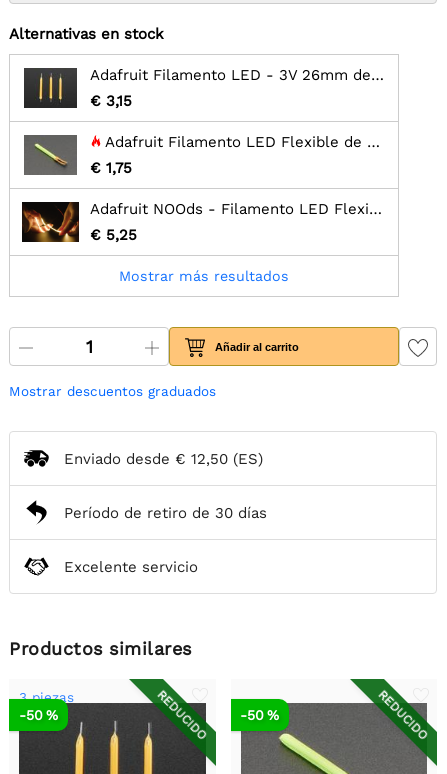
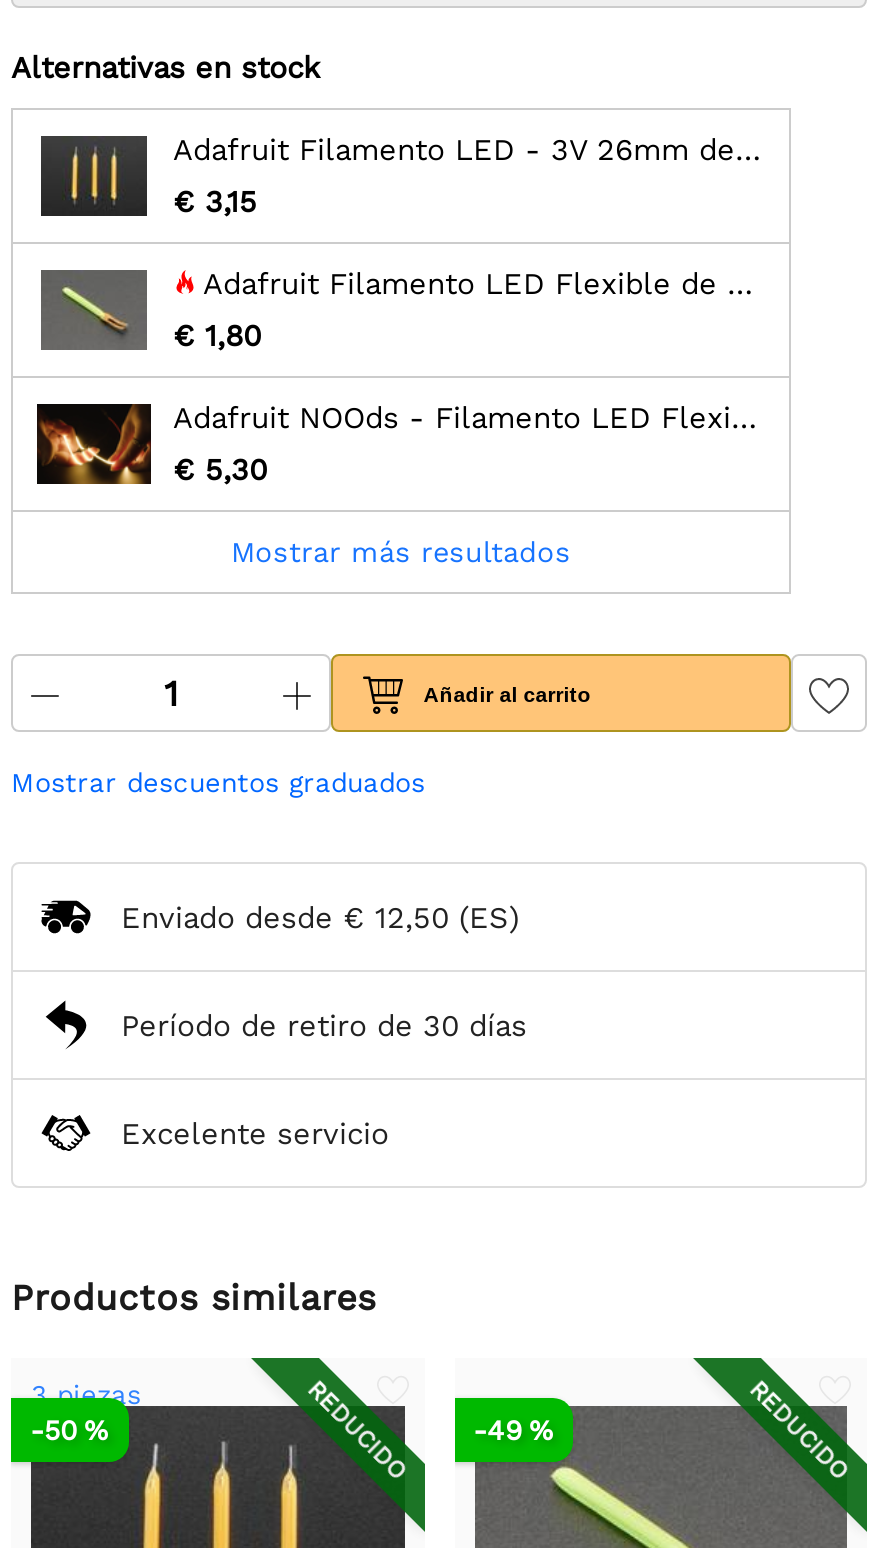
[90,159,132,177] € 1,75 -> [173,319,261,355] € 1,80
[90,226,137,244] € 5,25 -> [173,453,267,489] € 5,30
[240,707,279,723] -50 % -> [473,1415,553,1447] -49 %

